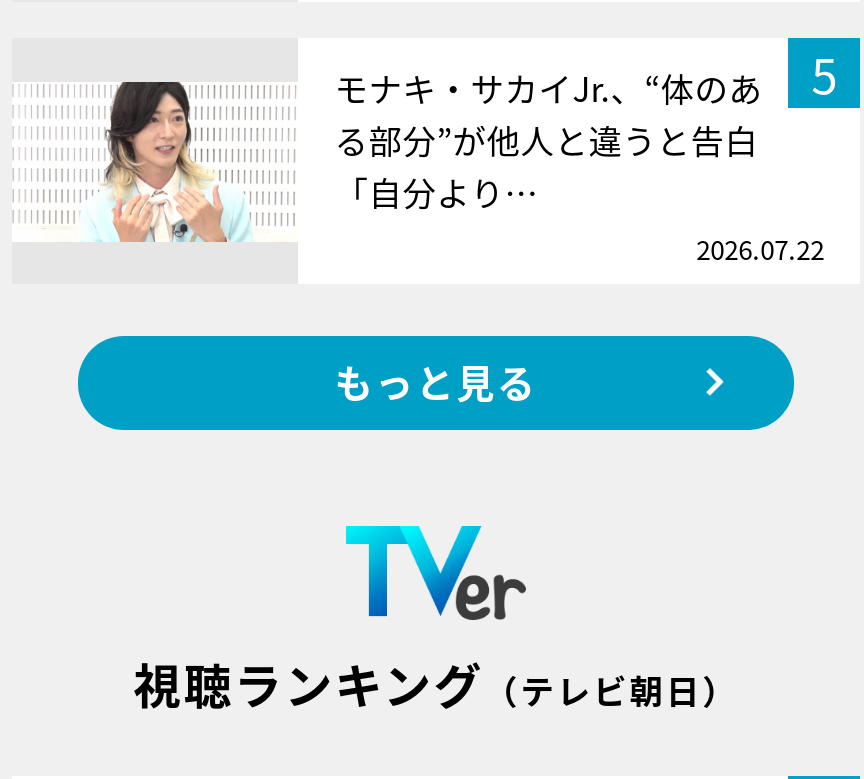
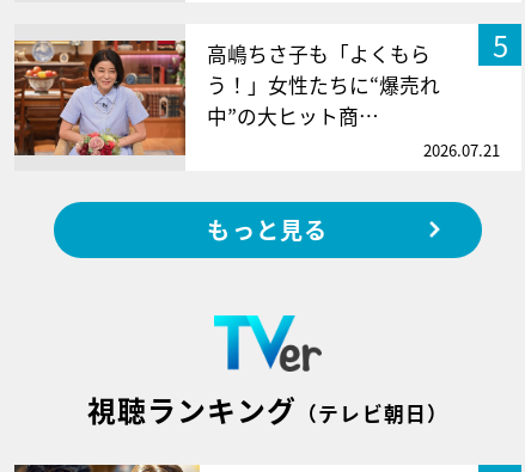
[12,64,824,267] [image] | モナキ・サカイJr.、“体のあ | る部分”が他人と違うと告白 | 「自分より… | 2026.07.22 -> [13,39,500,161] [image] | 高嶋ちさ子も「よくもら | う！」女性たちに“爆売れ | 中”の大ヒット商… | 2026.07.21

